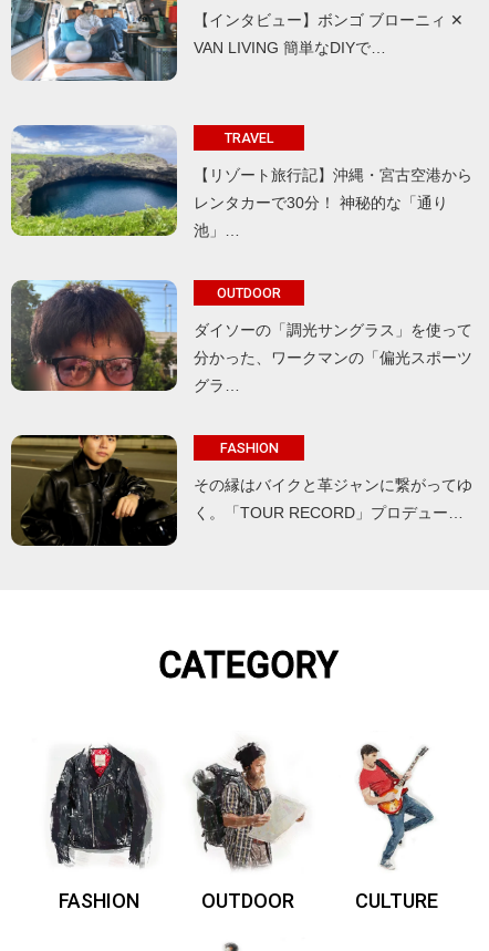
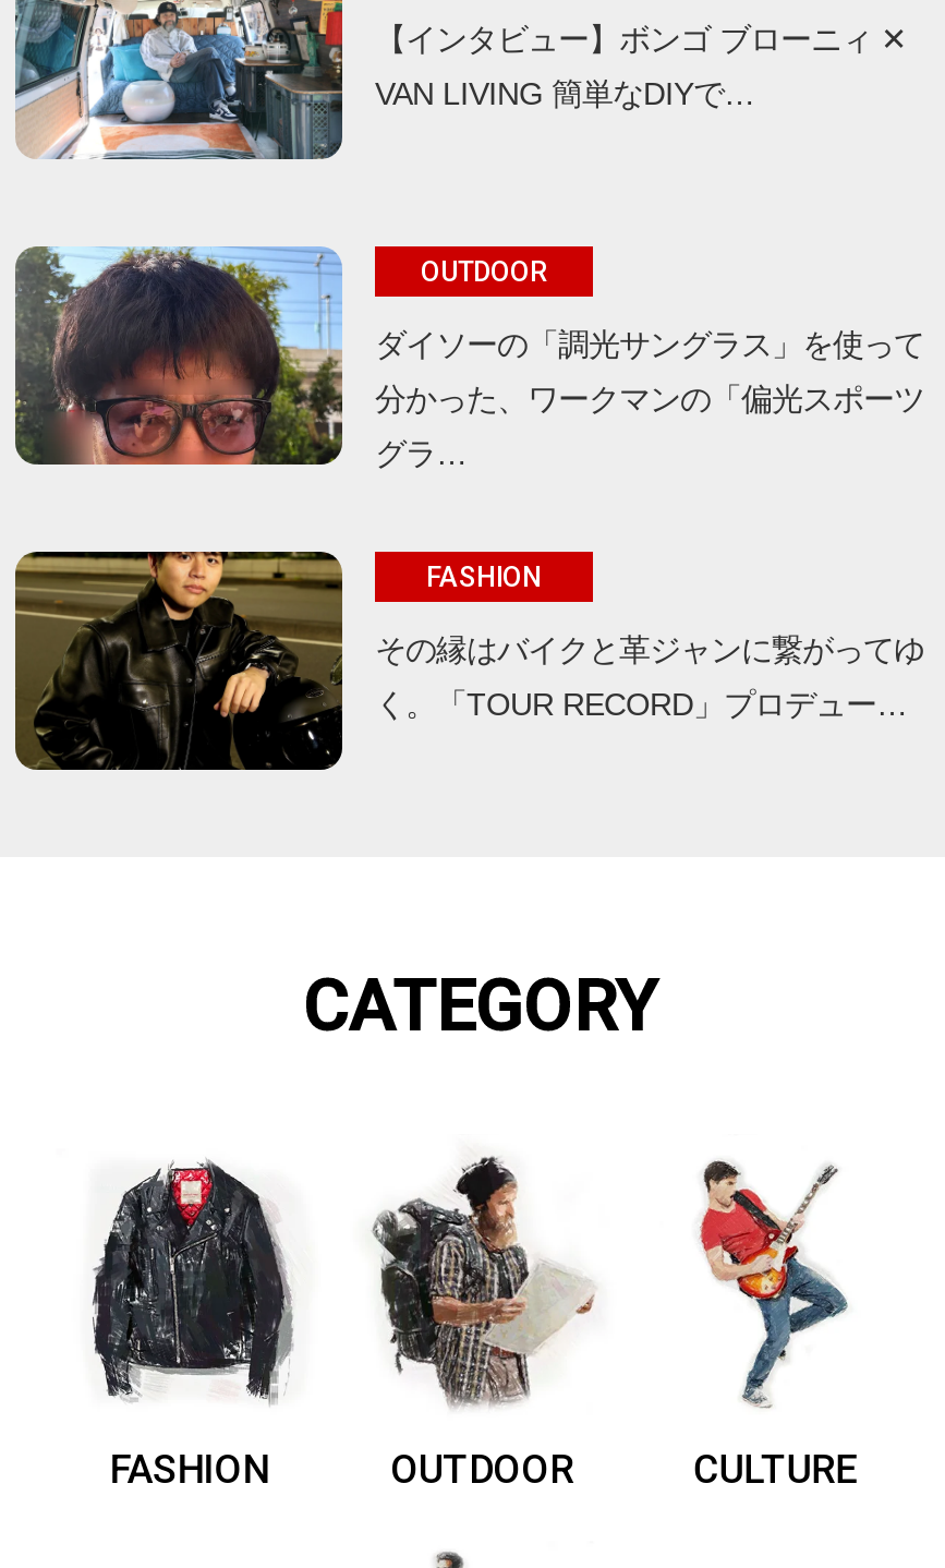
[11,124,472,239] [image] | TRAVEL | 【リゾート旅行記】沖縄・宮古空港から | レンタカーで30分！ 神秘的な「通り | 池」… -> none

